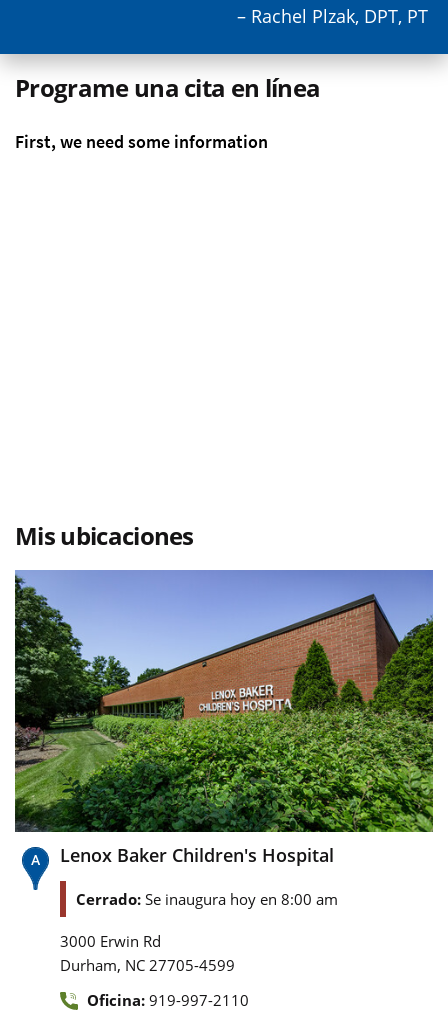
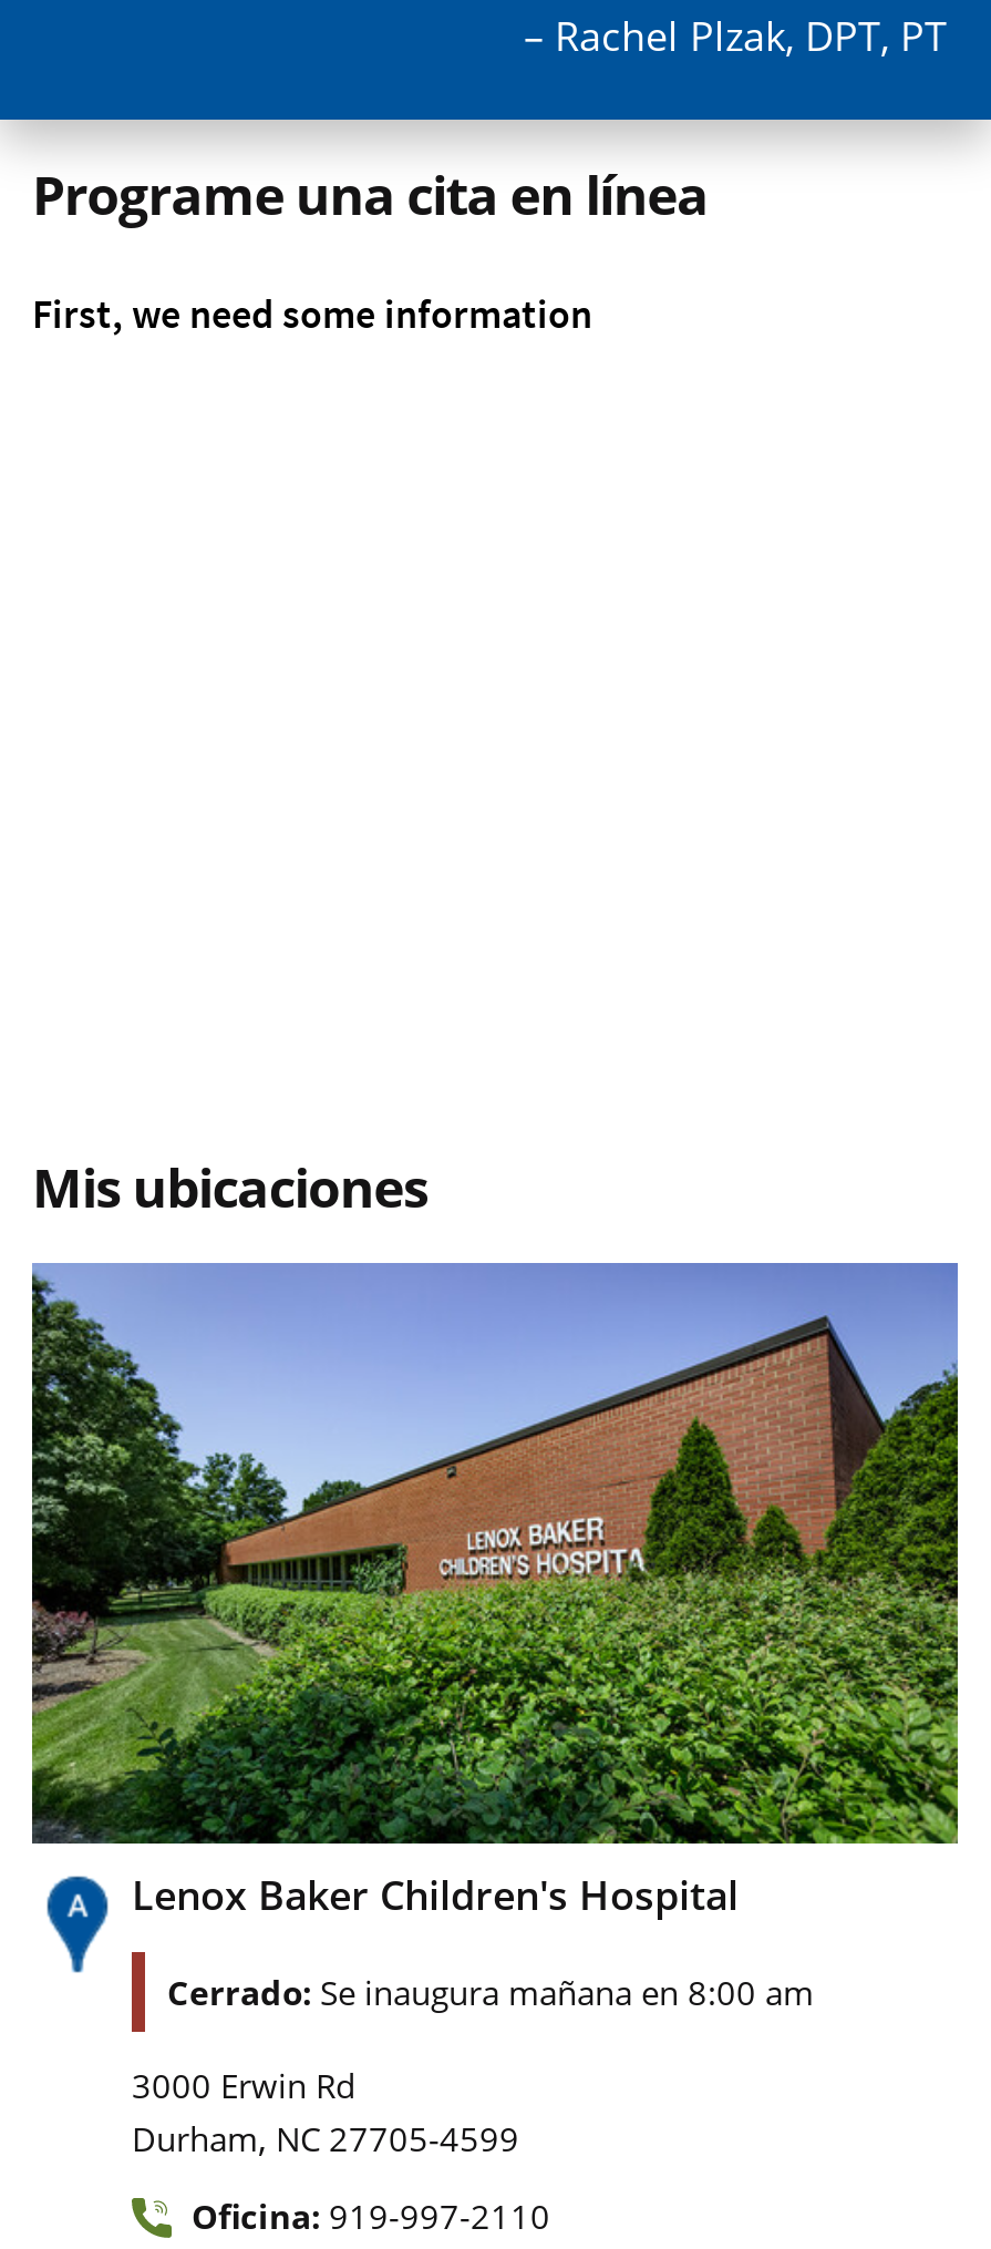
[76,888,338,908] Cerrado: Se inaugura hoy en 8:00 am -> [167,1969,814,2013] Cerrado: Se inaugura mañana en 8:00 am

